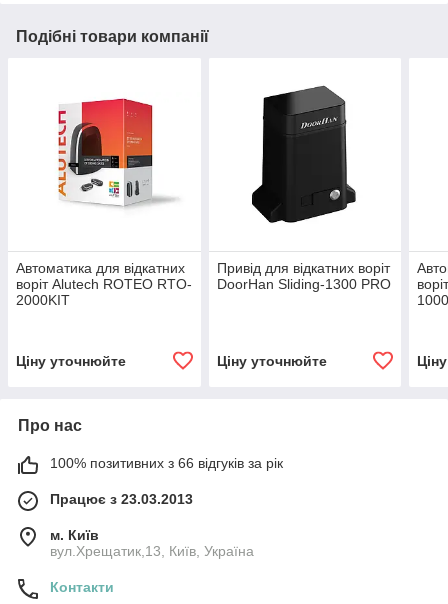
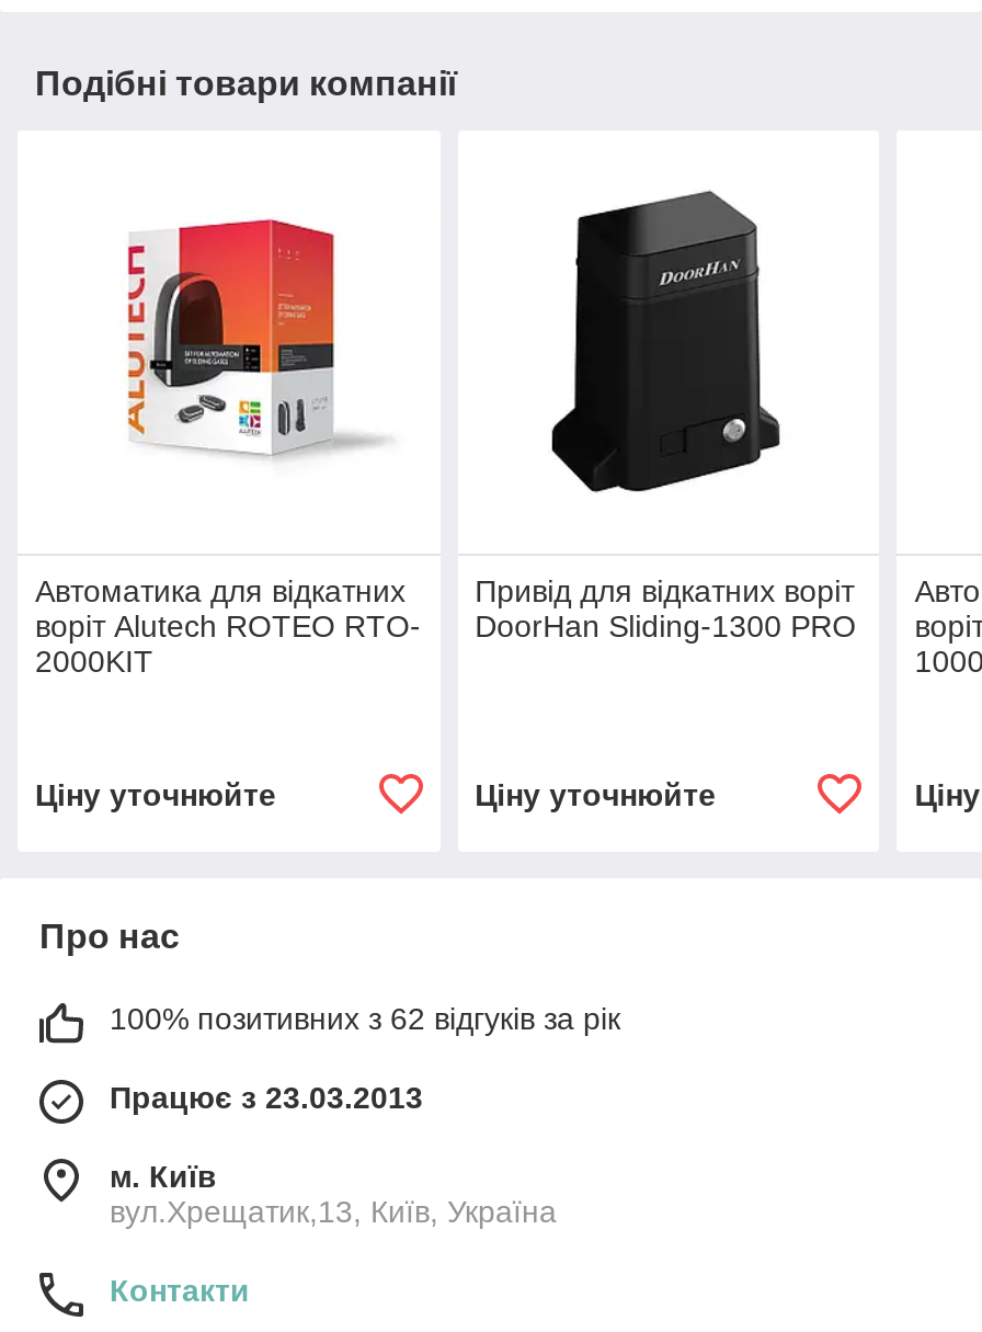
[50,455,283,471] 100% позитивних з 66 відгуків за рік -> [110,1000,620,1036] 100% позитивних з 62 відгуків за рік

